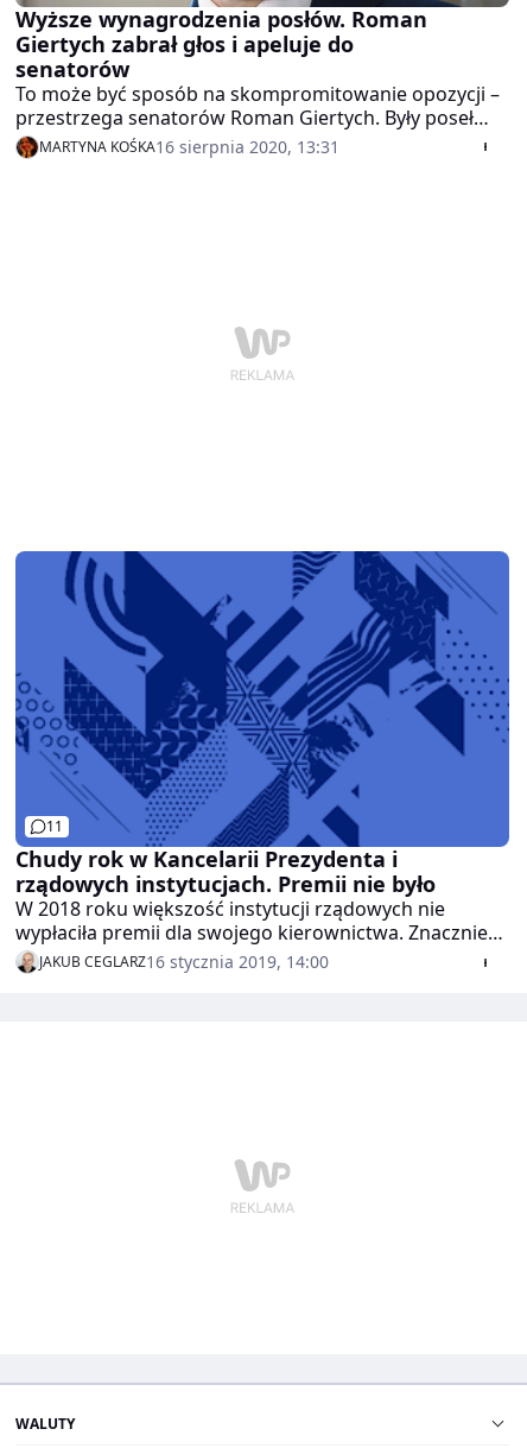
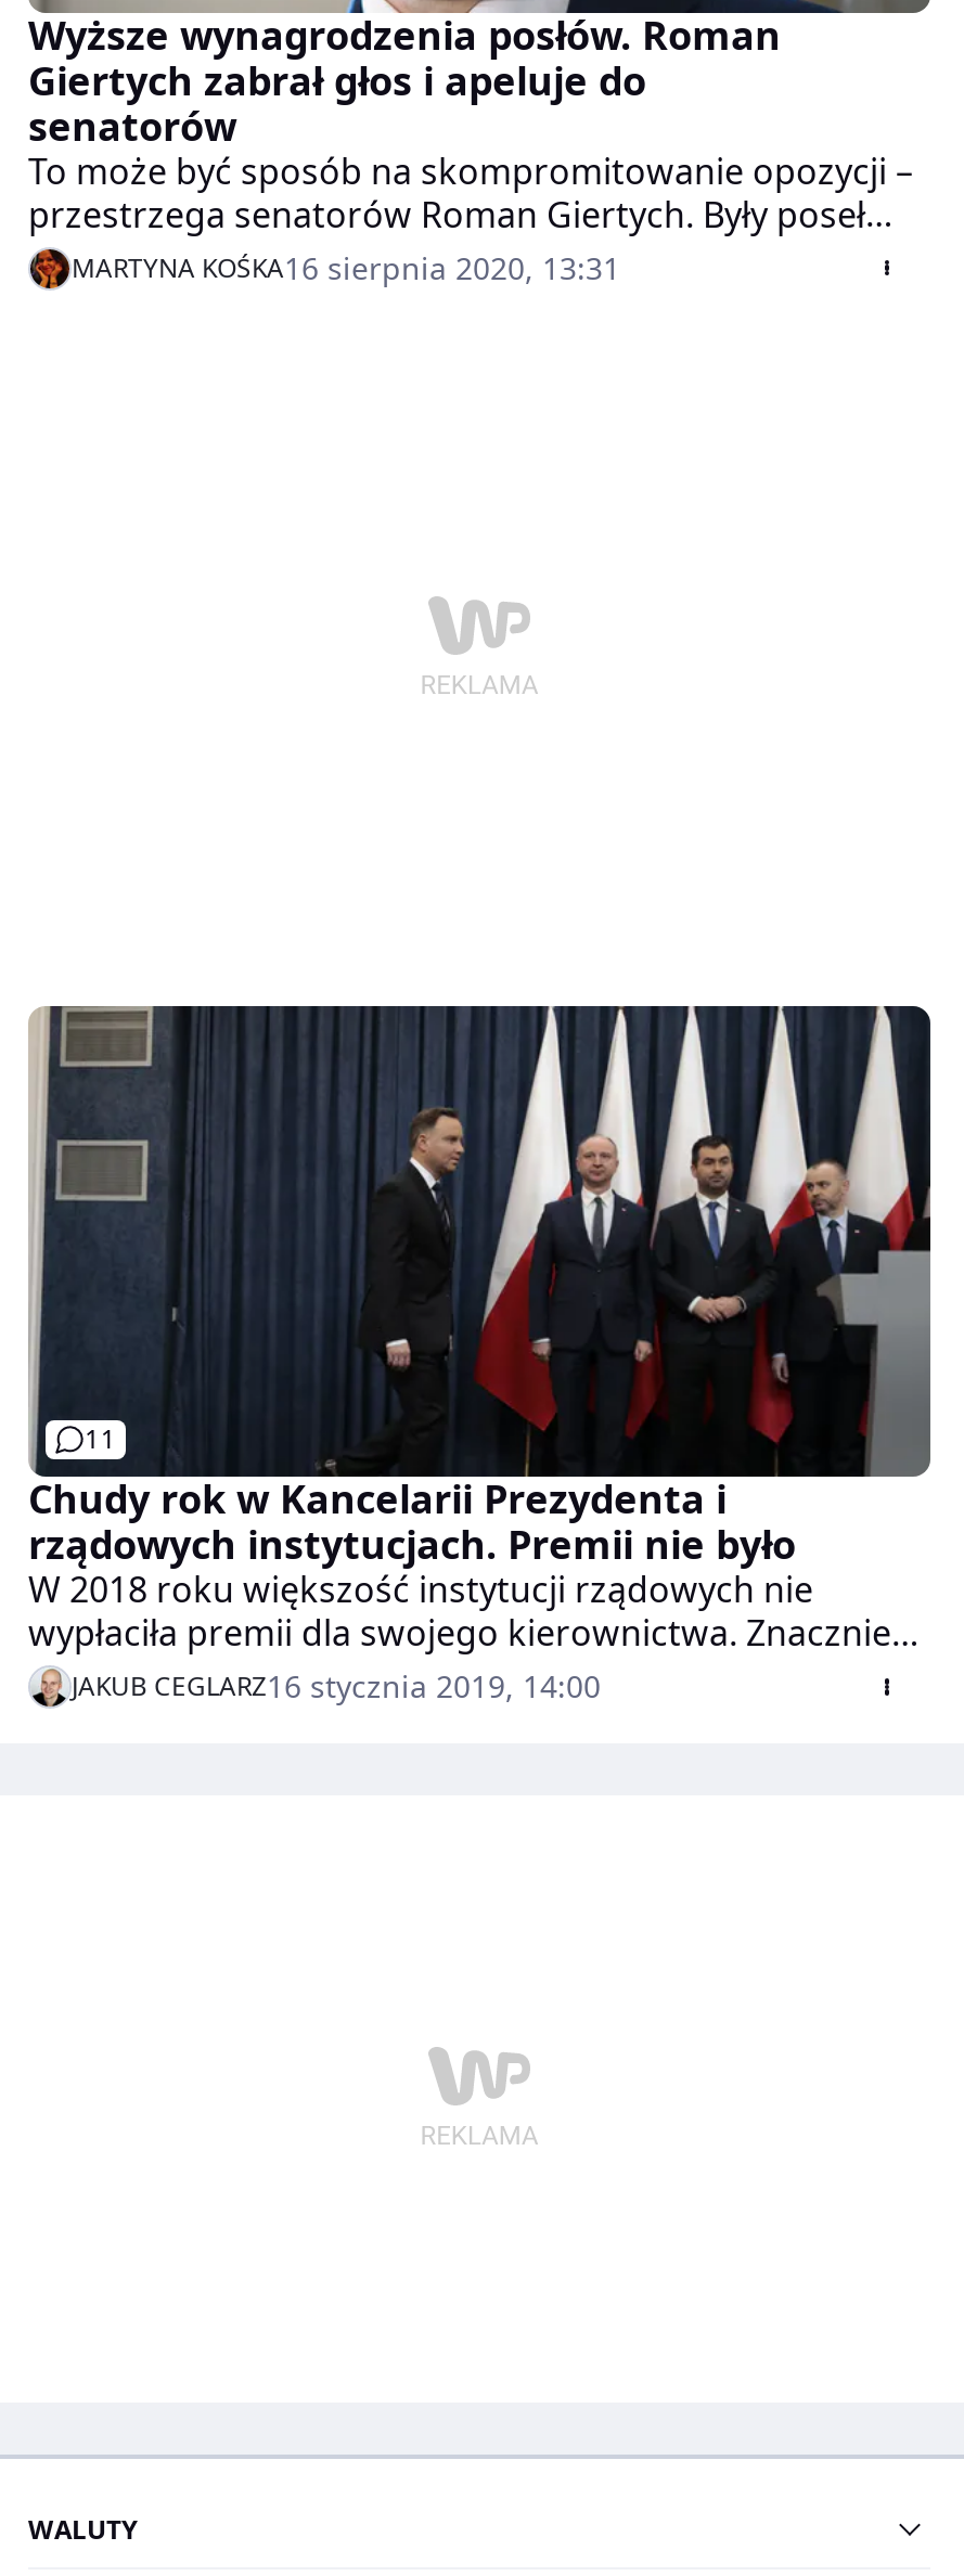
[14,550,510,848] [image] -> [28,1004,933,1479] [image]

